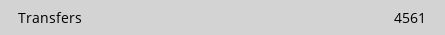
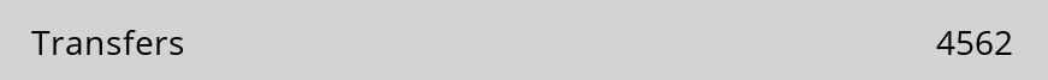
[394,8,426,27] 4561 -> [936,20,1013,65] 4562

